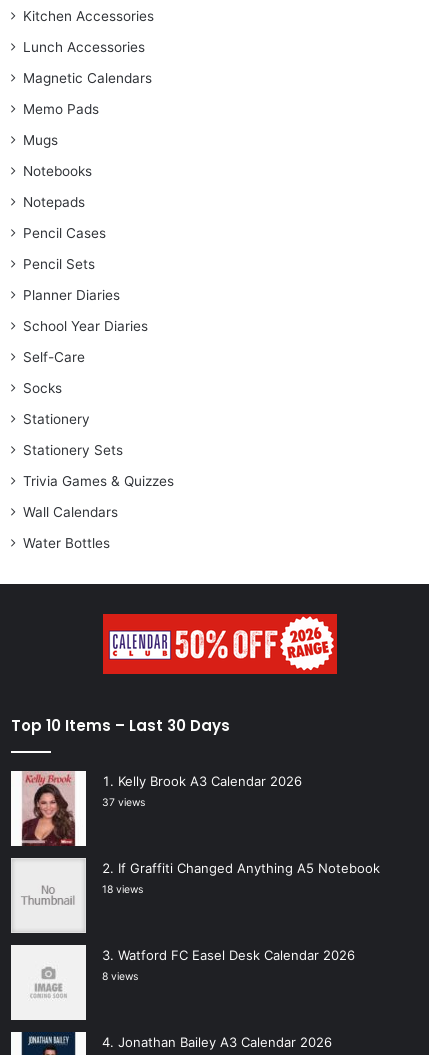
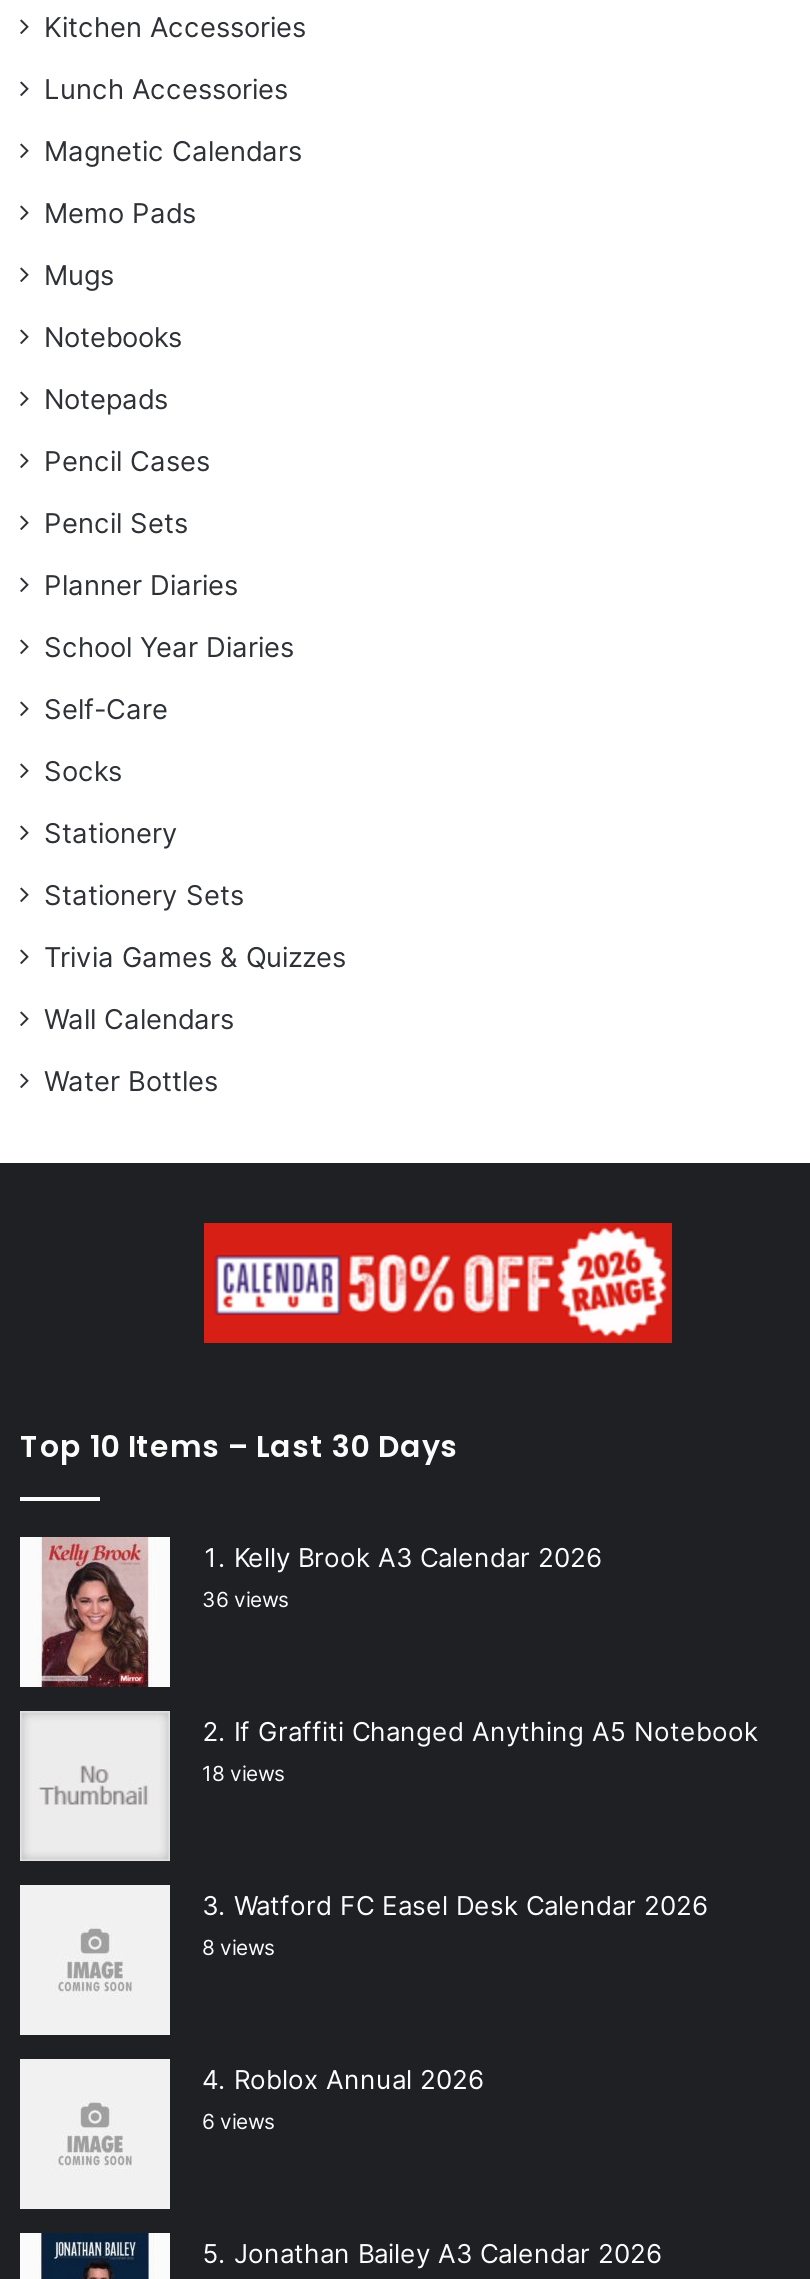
[102,796,145,809] 37 views -> [202,1588,288,1614] 36 views
none -> [202,2064,484,2136] Roblox Annual 2026 | 6 views

